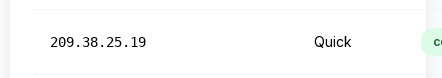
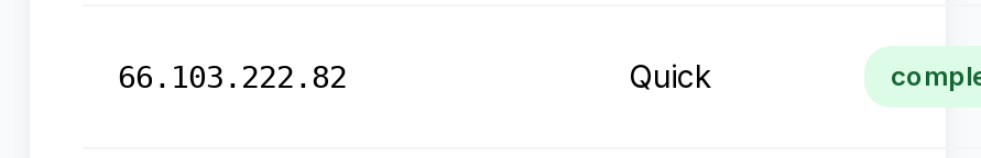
[50,34,146,50] 209.38.25.19 -> [118,59,347,94] 66.103.222.82

